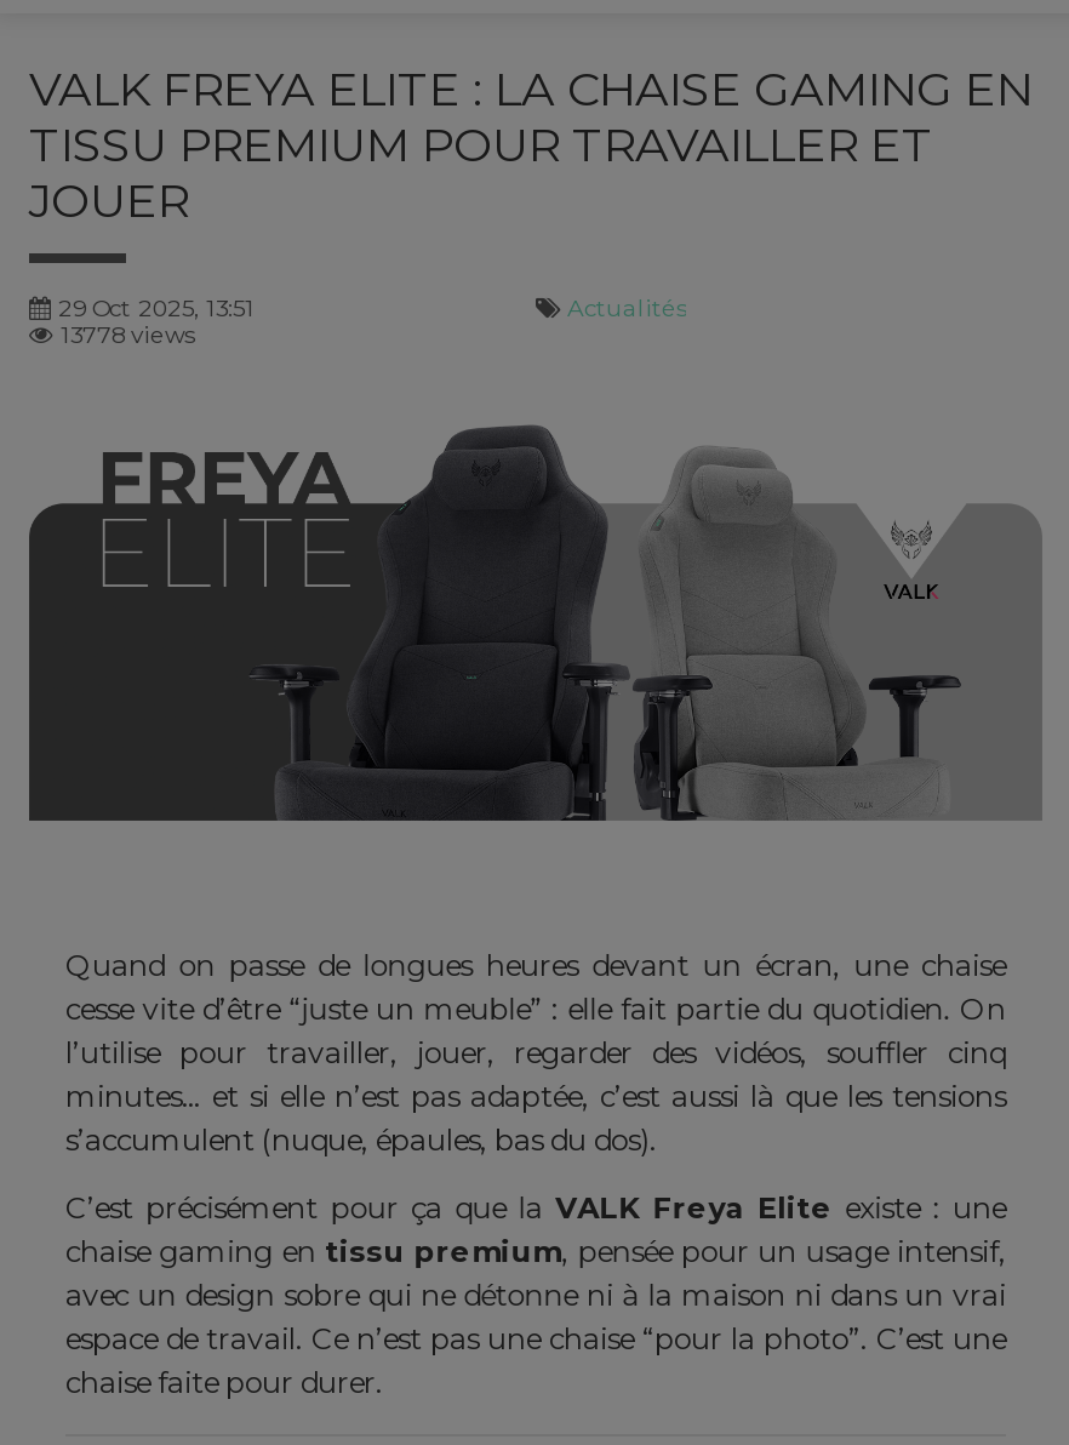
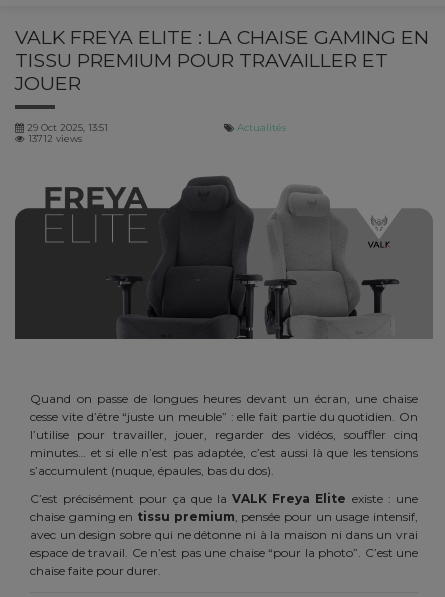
[61,321,194,348] 13778 views -> [28,133,82,144] 13712 views

